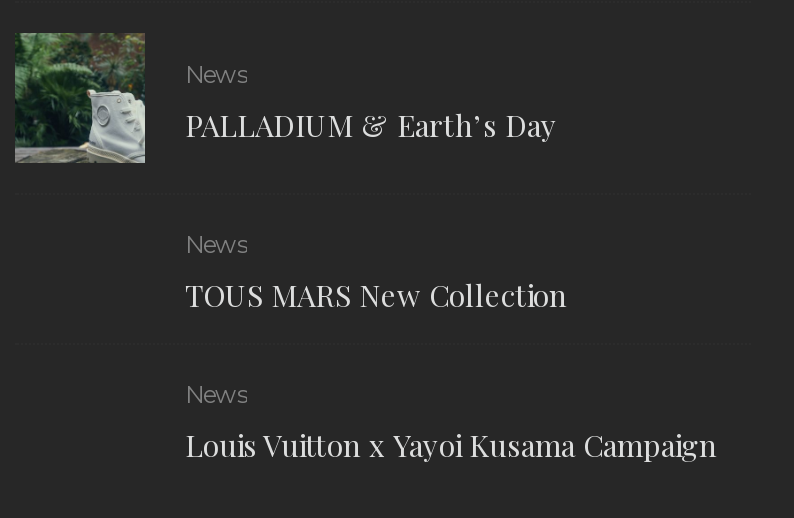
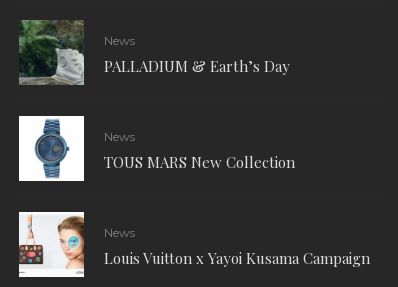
none -> [18,115,85,182] [image]
none -> [18,211,85,278] [image]

